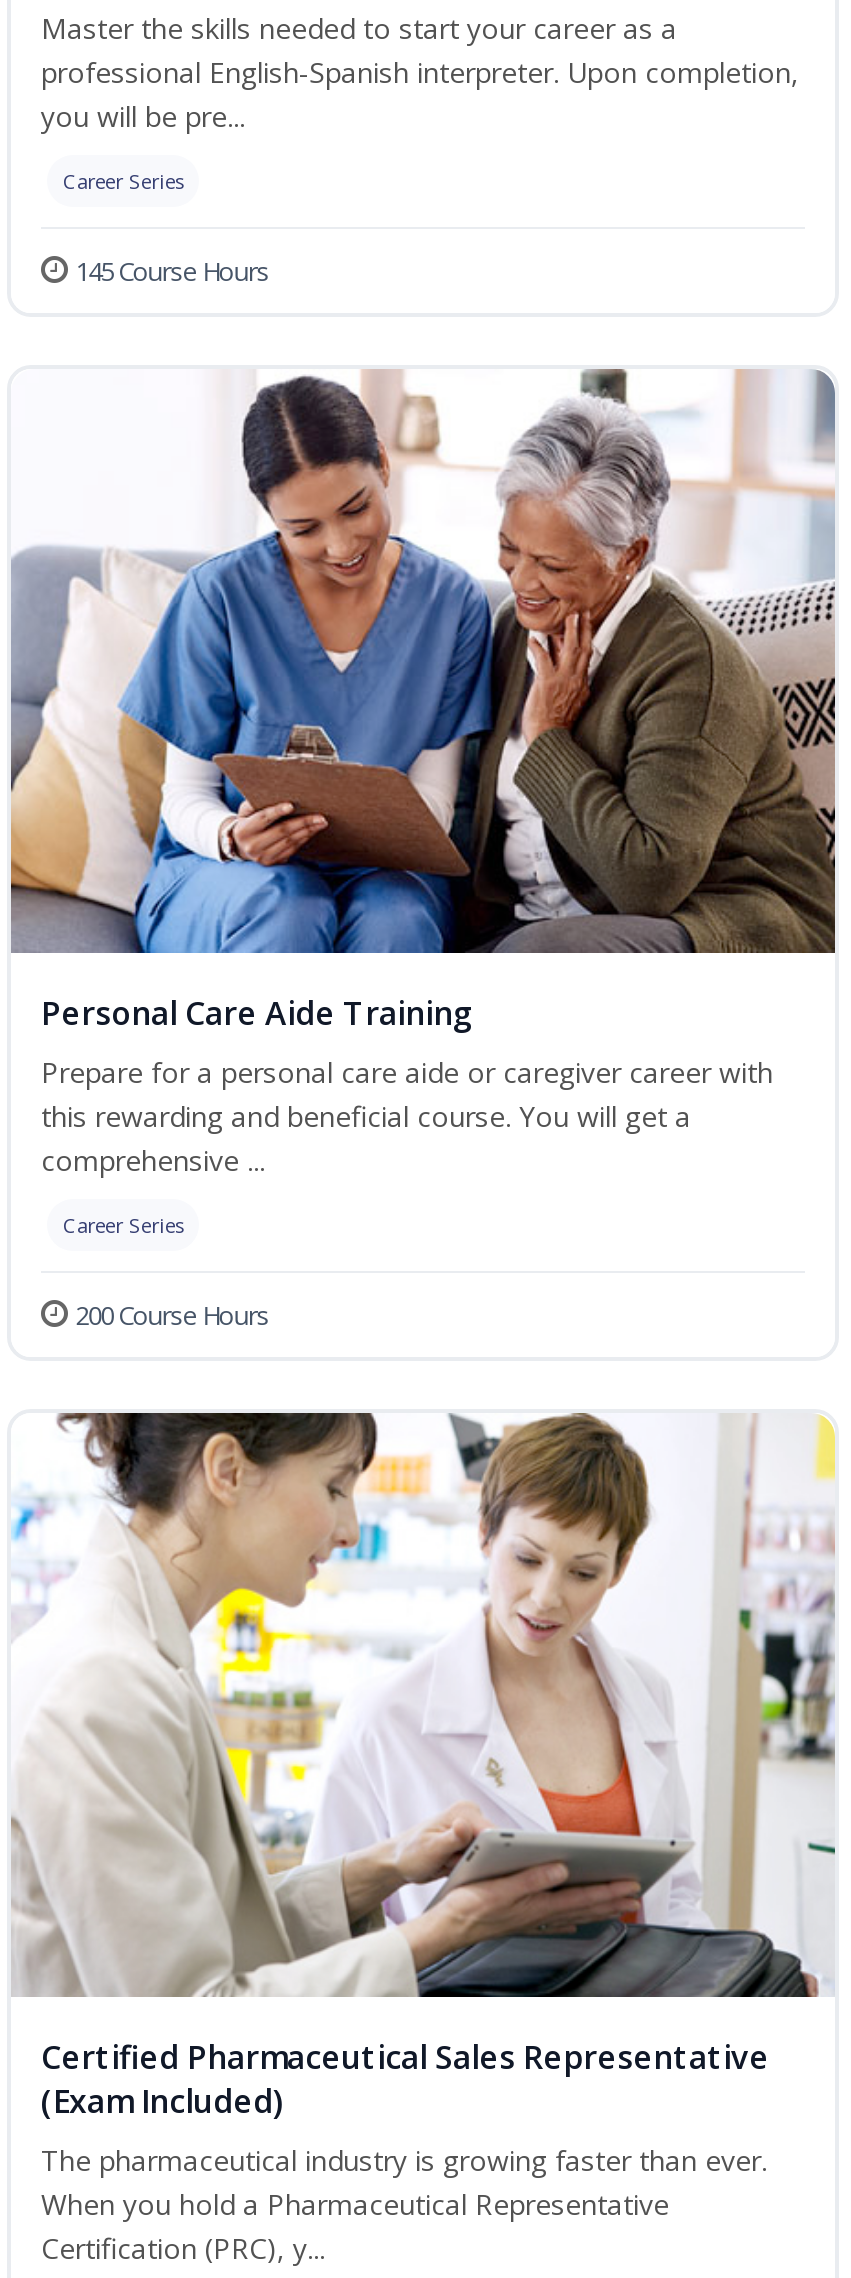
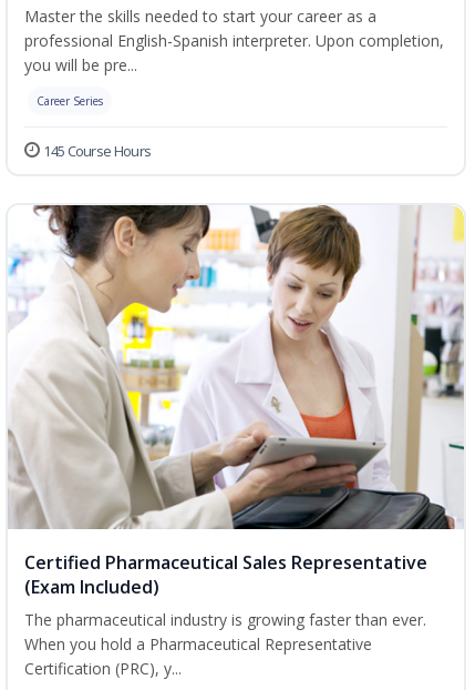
[9,367,837,1334] [image] | Personal Care Aide Training | Prepare for a personal care aide or caregiver career with | this rewarding and beneficial course. You will get a | comprehensive ... | Career Series | 200 Course Hours -> none

